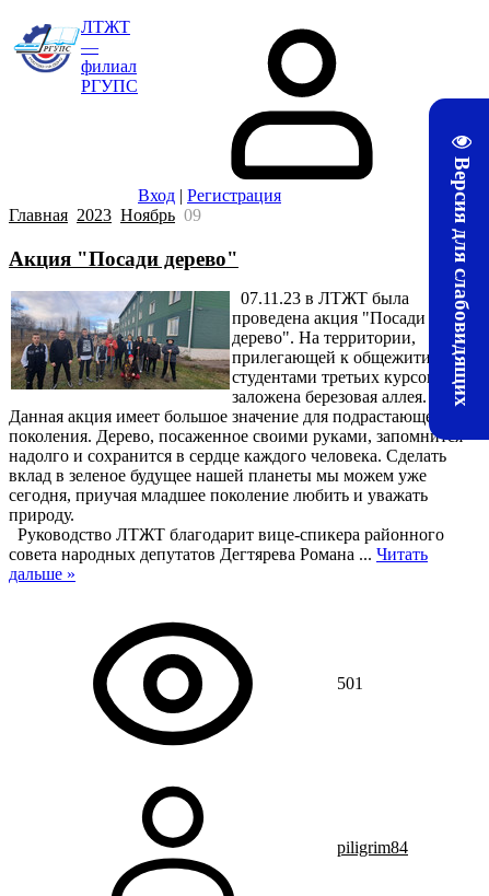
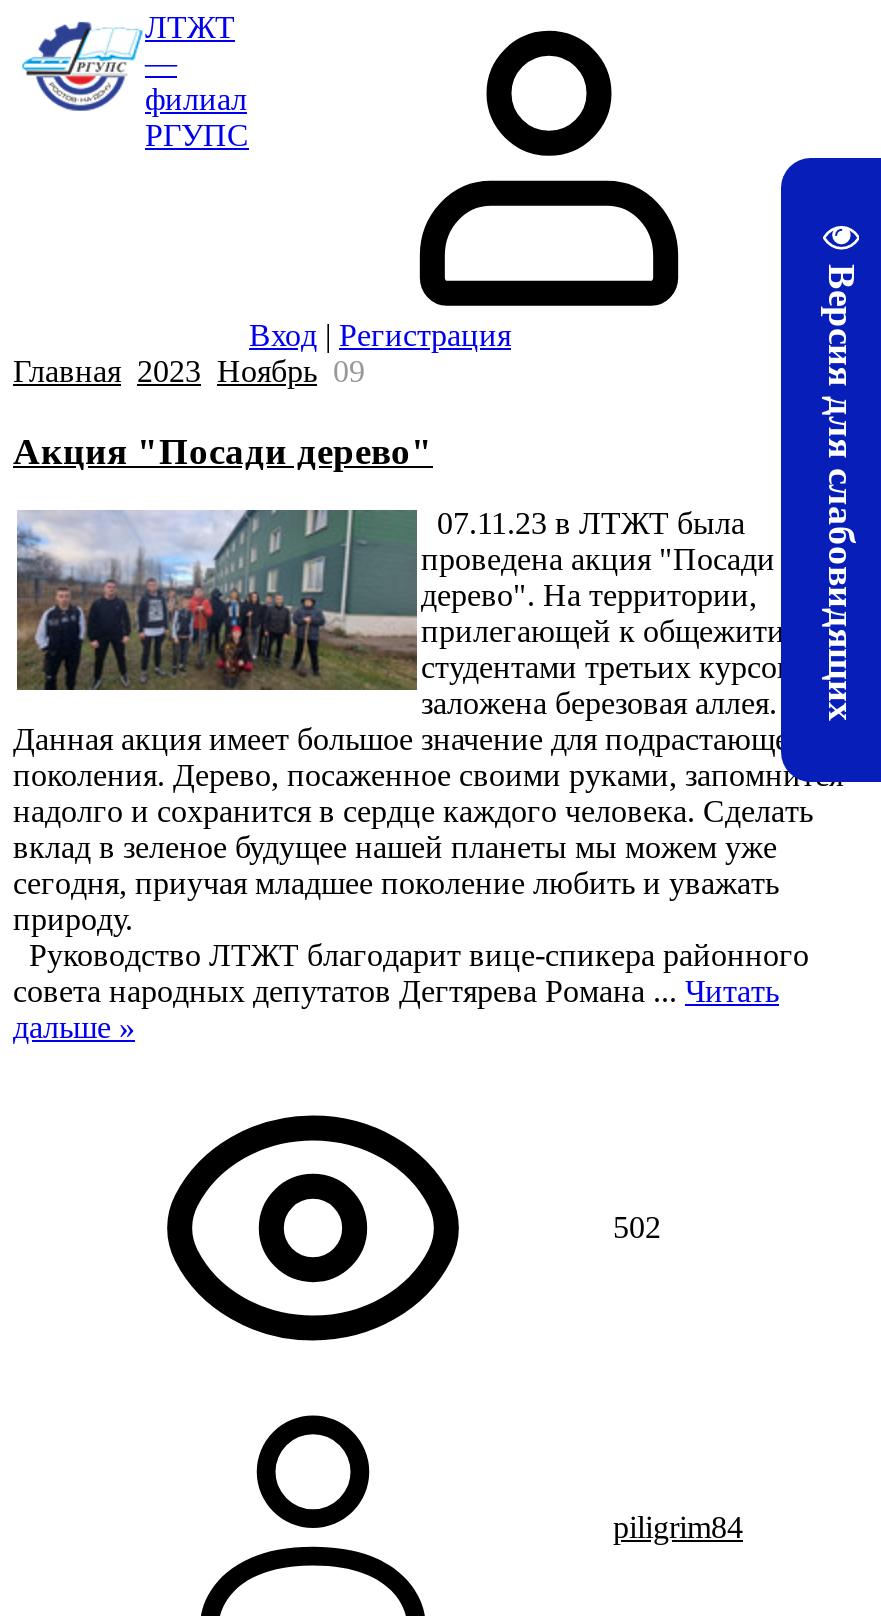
[337,674,363,693] 501 -> [613,1210,661,1244] 502

